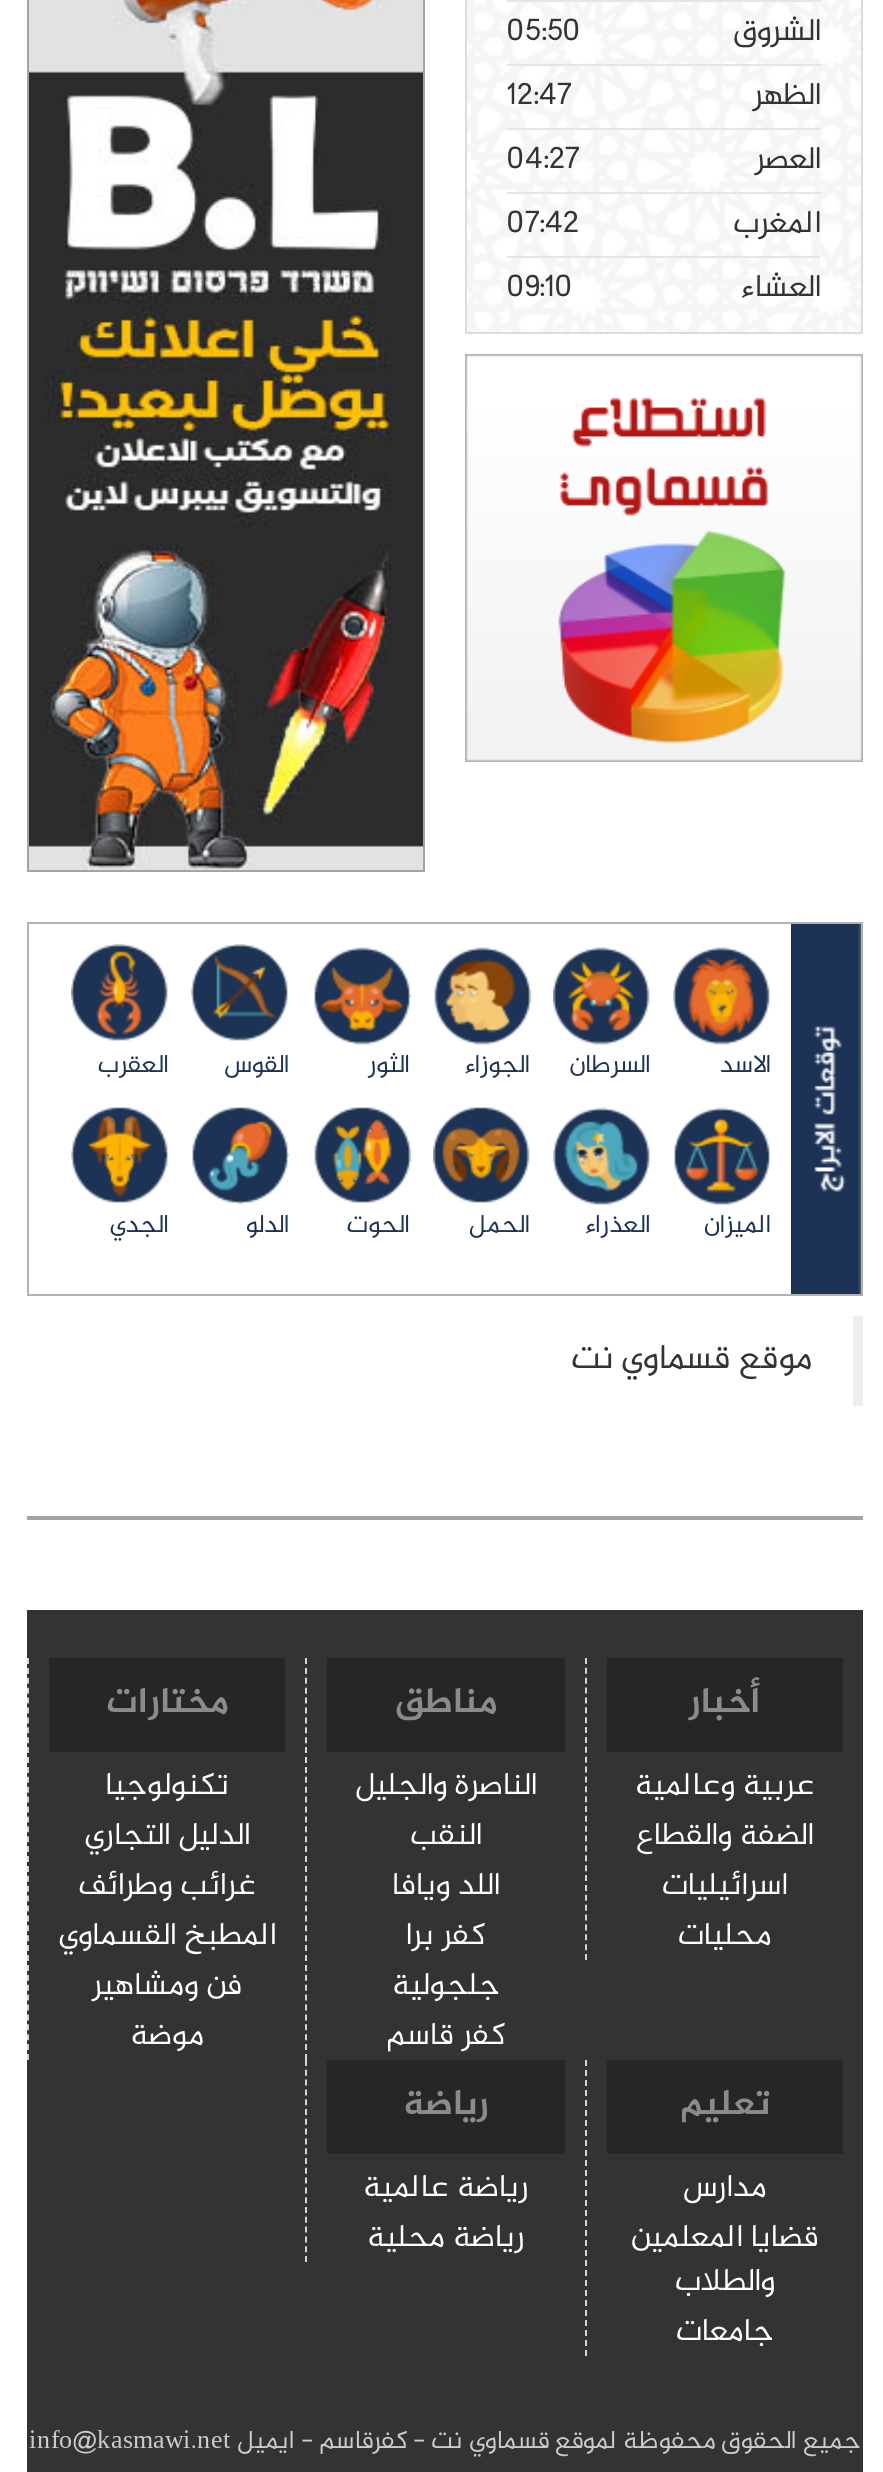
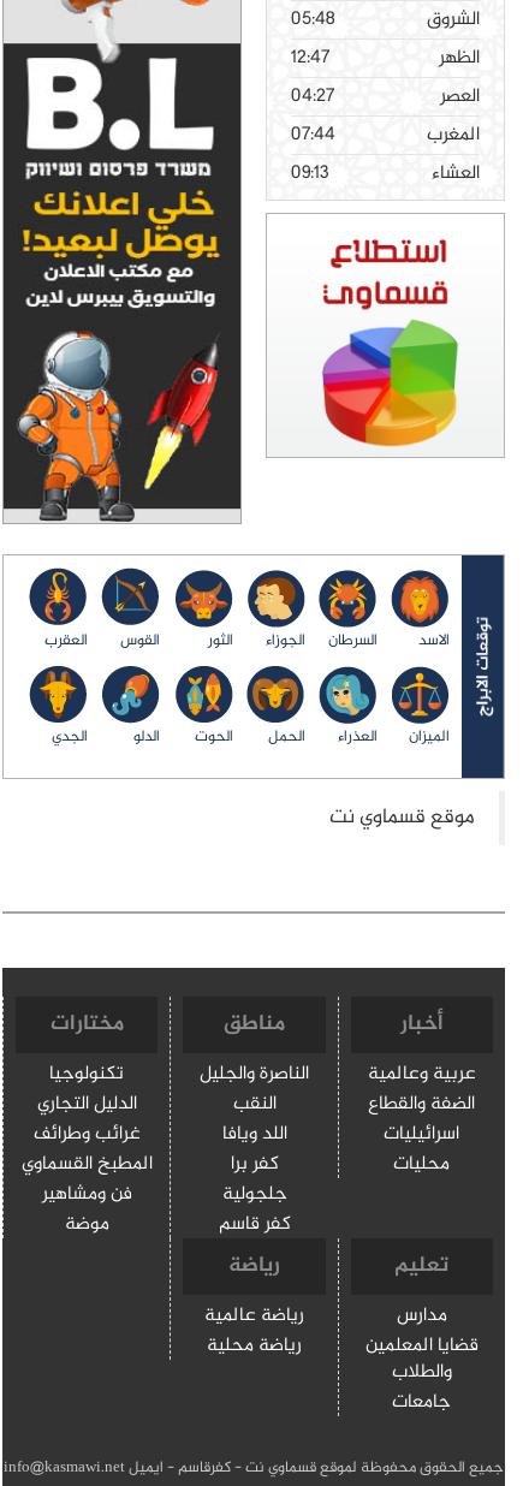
[517,7,591,61] 05:50 -> [297,4,341,36] 05:48
[517,199,589,253] 07:42 -> [297,119,341,152] 07:44
[517,263,583,317] 09:10 -> [297,158,334,190] 09:13

